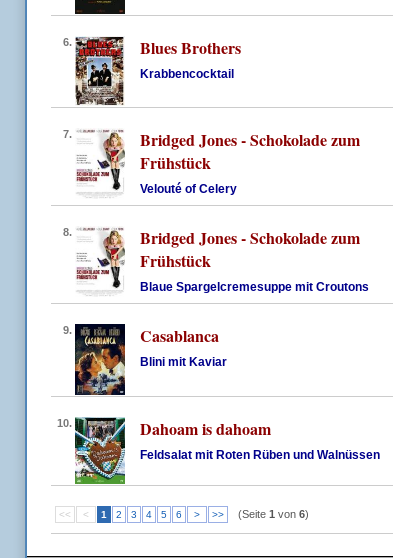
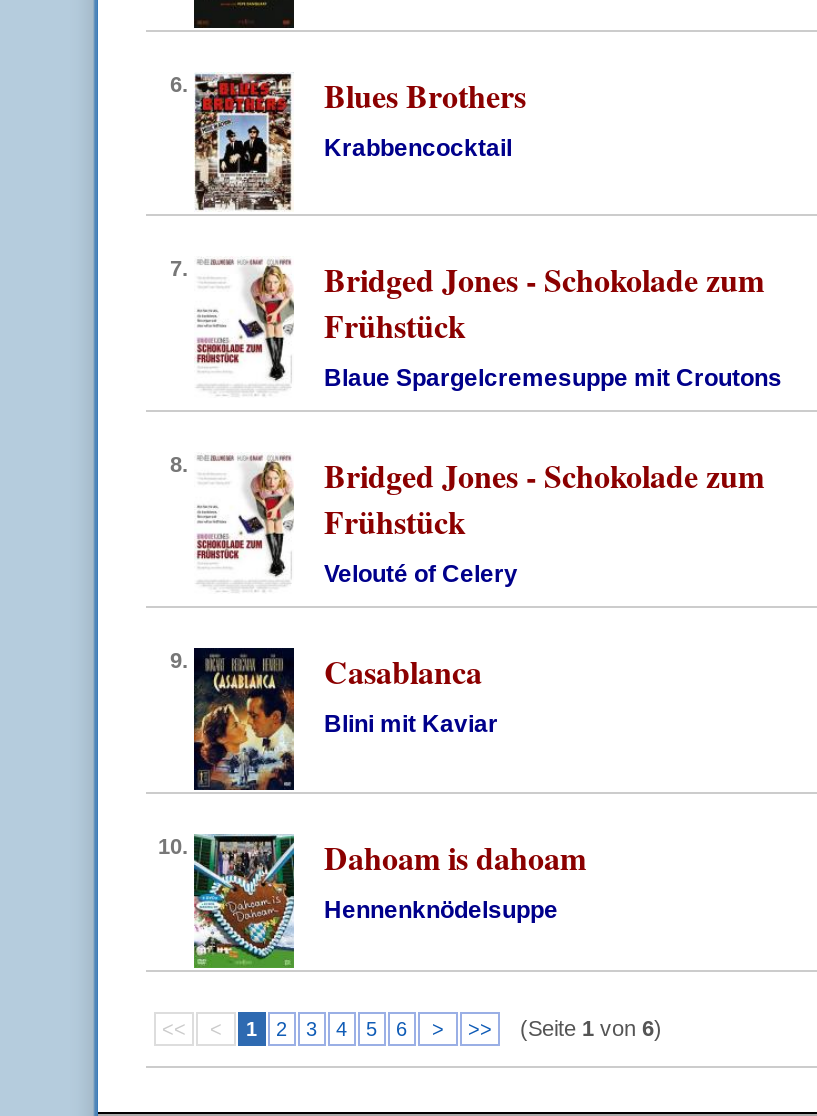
moved [140,182,237,196] -> [324,560,518,588]: Velouté of Celery
moved [140,280,369,294] -> [324,364,782,392]: Blaue Spargelcremesuppe mit Croutons
[140,448,380,462] Feldsalat mit Roten Rüben und Walnüssen -> [324,896,558,924] Hennenknödelsuppe

